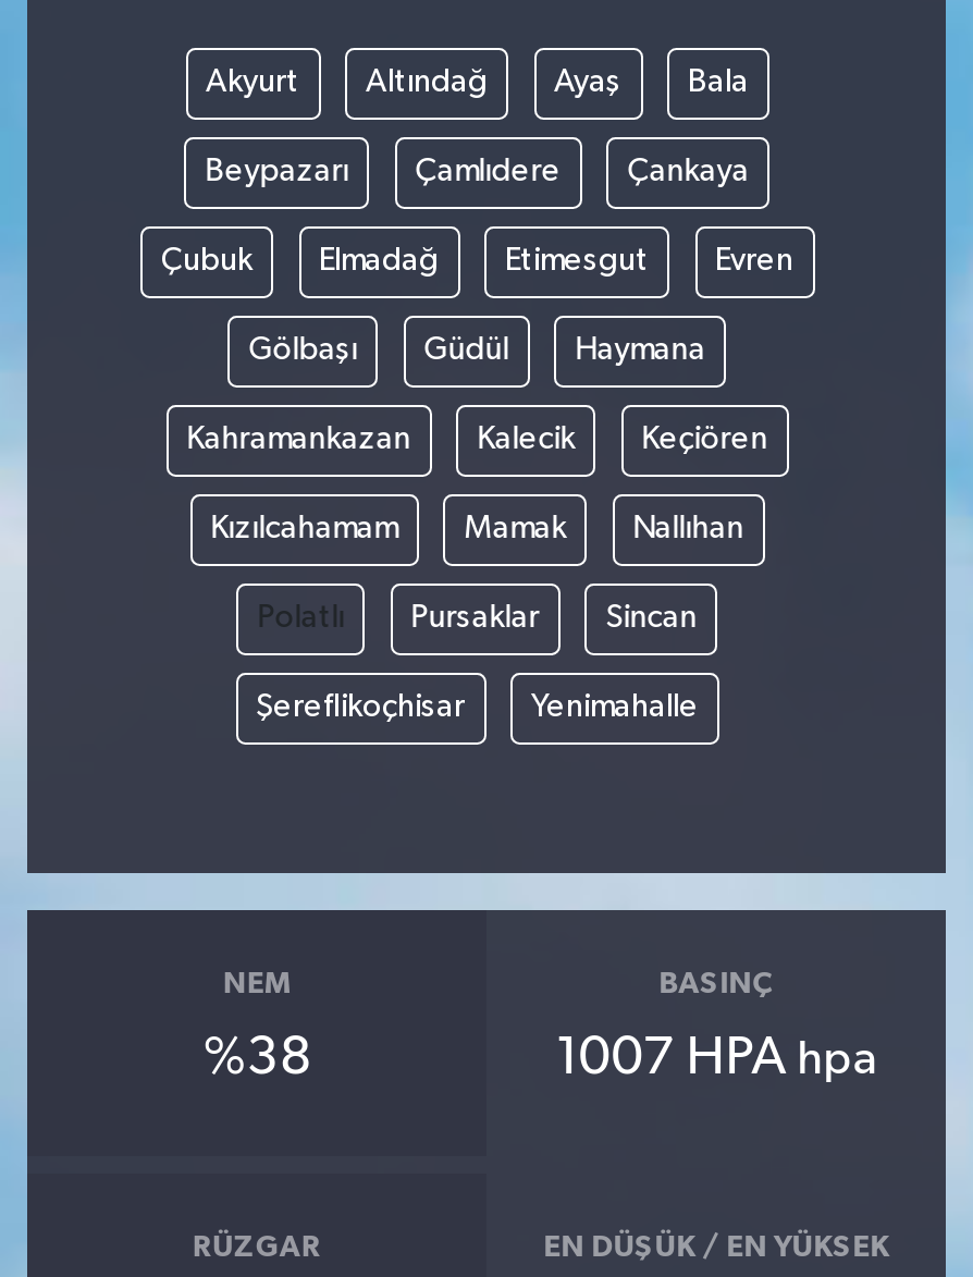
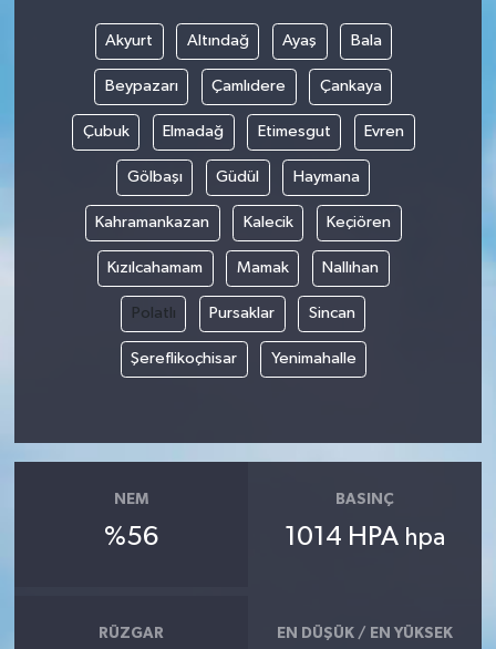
[203,1032,310,1084] %38 -> [104,524,158,550] %56
[555,1032,877,1084] 1007 HPA hpa -> [285,524,445,550] 1014 HPA hpa

